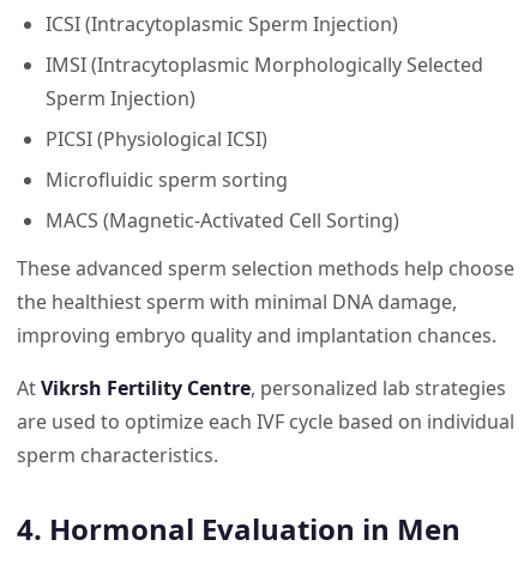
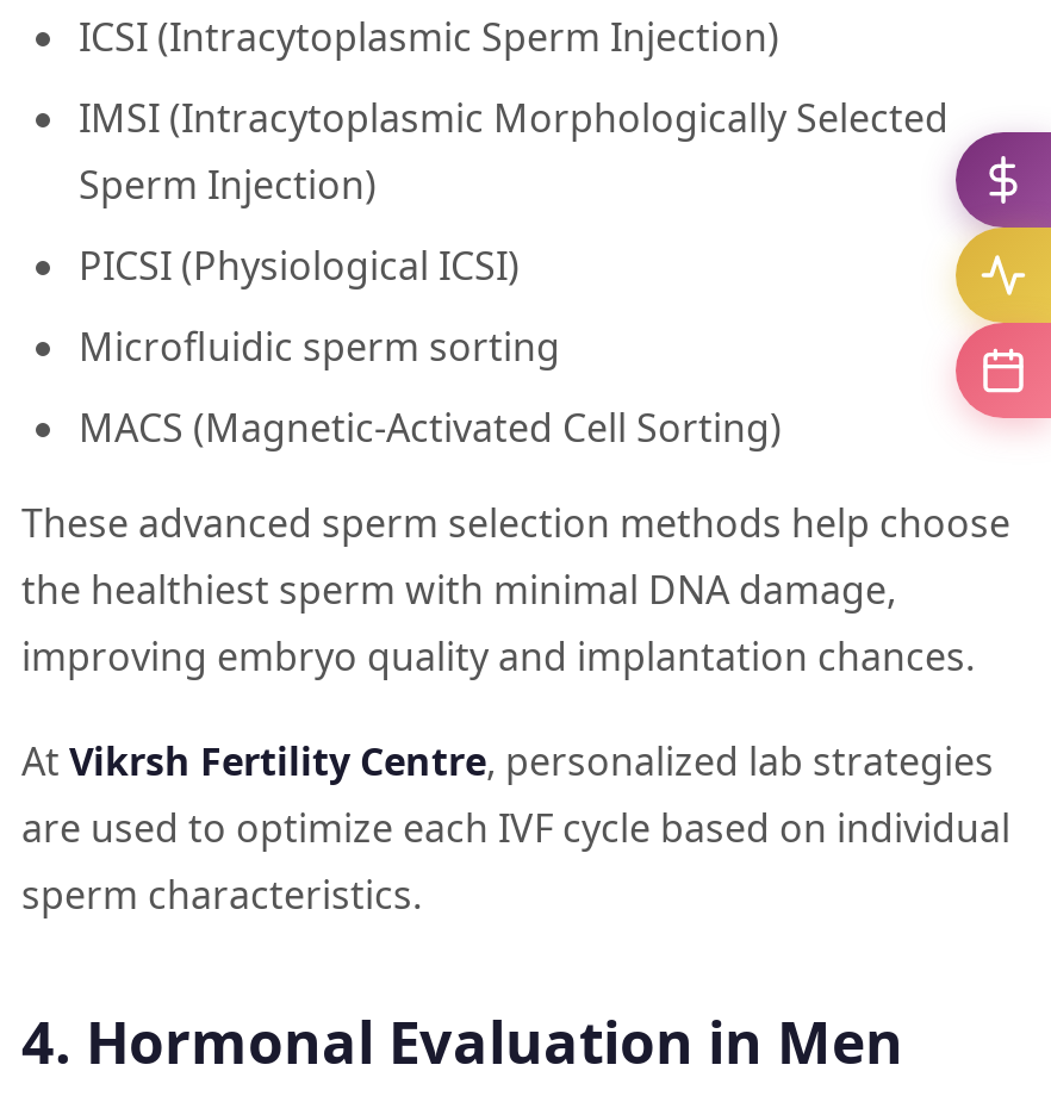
none -> [949,127,1044,432] [image]

